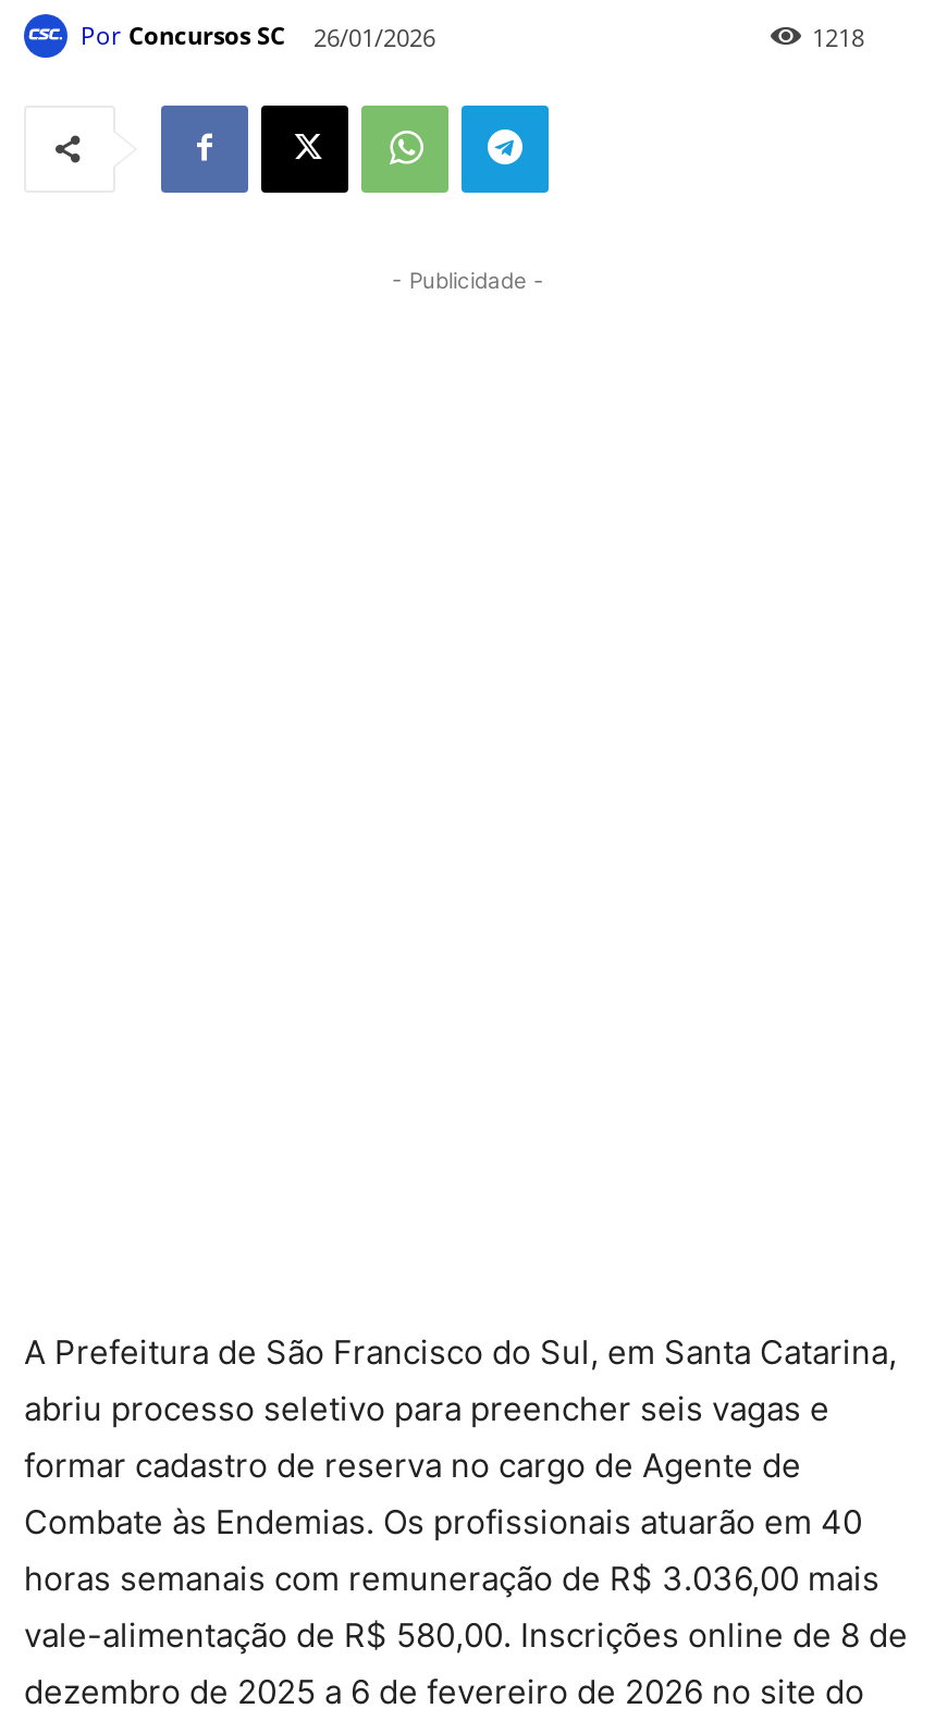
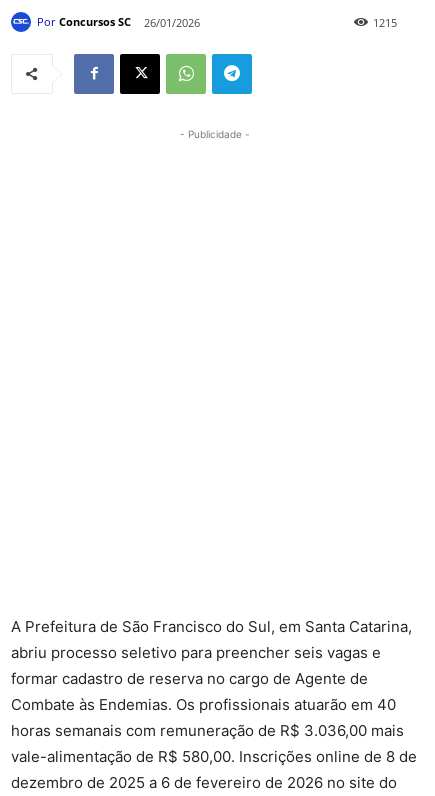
[812,20,864,53] 1218 -> [373,15,397,30] 1215

